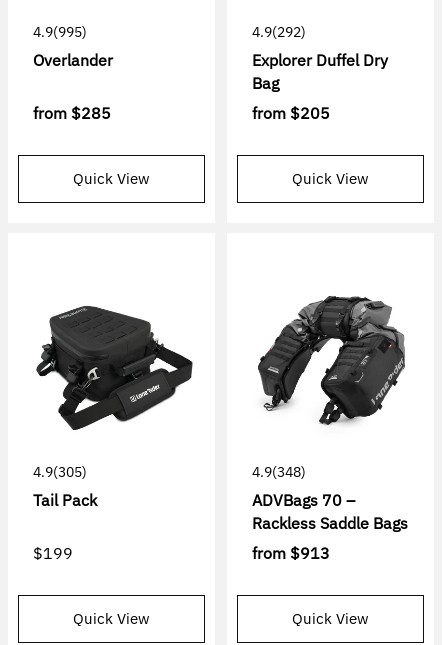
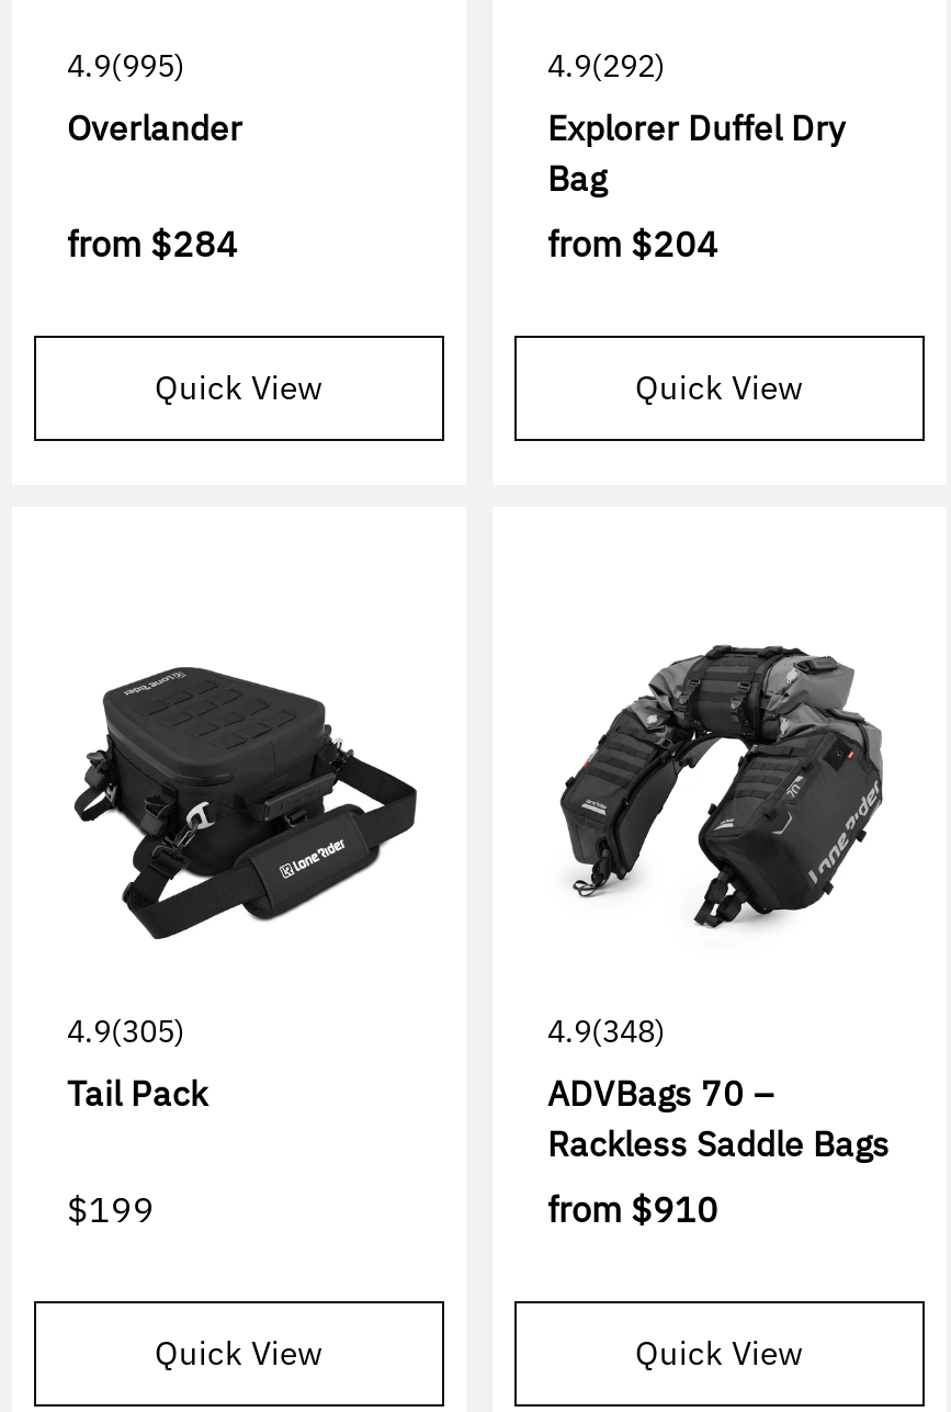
[33,103,111,123] from $285 -> [67,222,238,266] from $284
[252,103,330,123] from $205 -> [547,222,718,266] from $204
[252,543,330,563] from $913 -> [547,1187,718,1231] from $910

